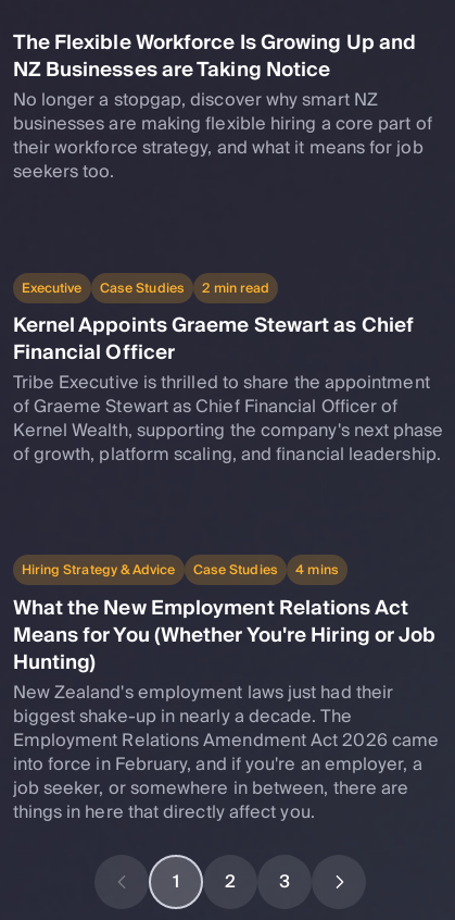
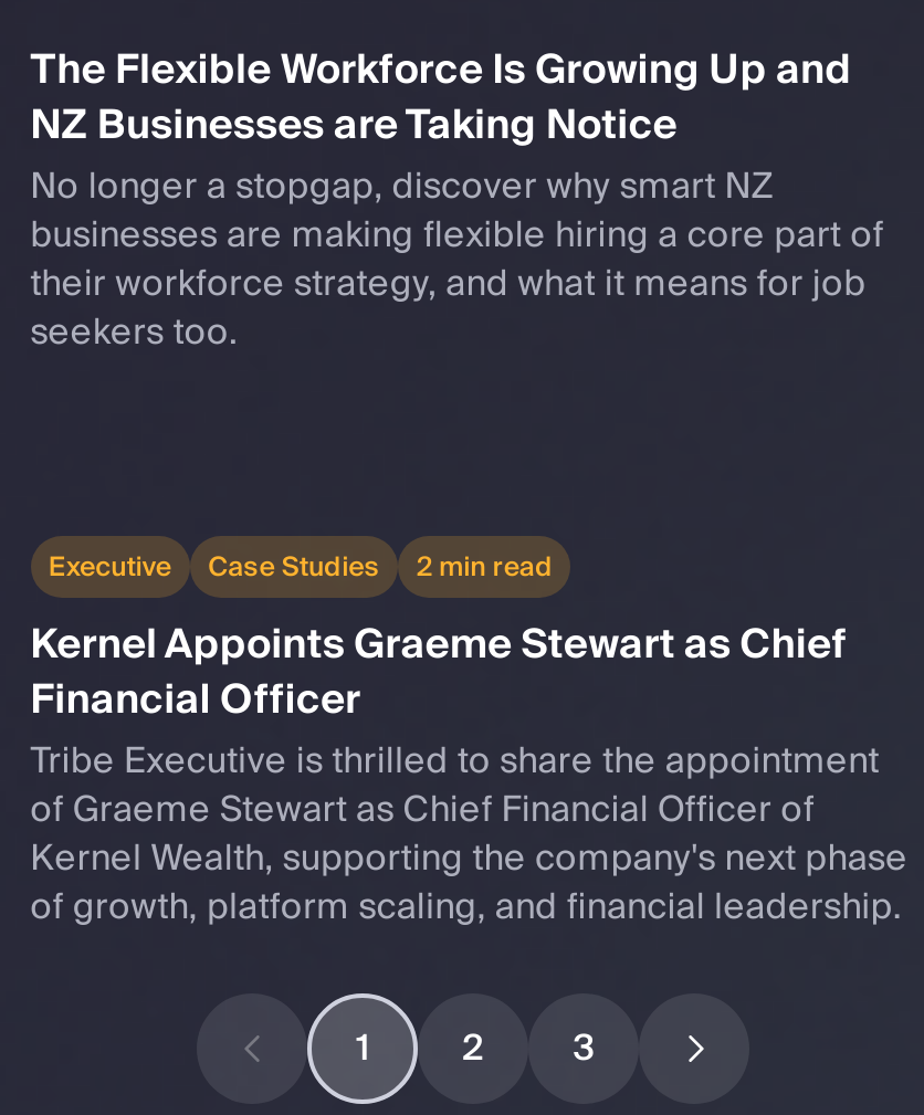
[13,560,439,827] Hiring Strategy & Advice | Case Studies | 4 mins | What the New Employment Relations Act | Means for You (Whether You're Hiring or Job | Hunting) | New Zealand's employment laws just had their | biggest shake-up in nearly a decade. The | Employment Relations Amendment Act 2026 came | into force in February, and if you're an employer, a | job seeker, or somewhere in between, there are | things in here that directly affect you. -> none

